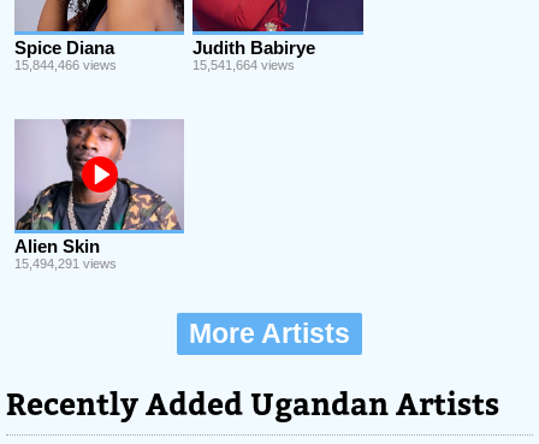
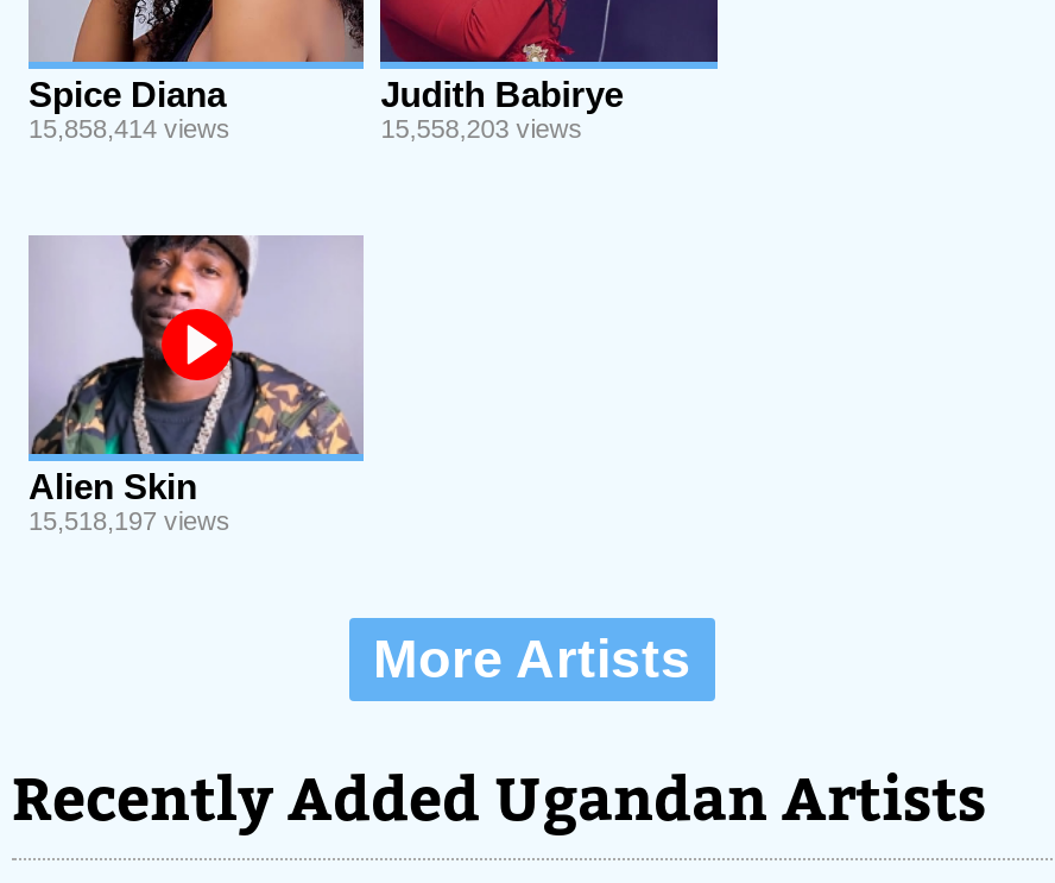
[14,57,117,72] 15,844,466 views -> [29,113,230,142] 15,858,414 views
[193,57,295,72] 15,541,664 views -> [381,113,583,142] 15,558,203 views
[14,257,117,271] 15,494,291 views -> [29,507,230,536] 15,518,197 views

